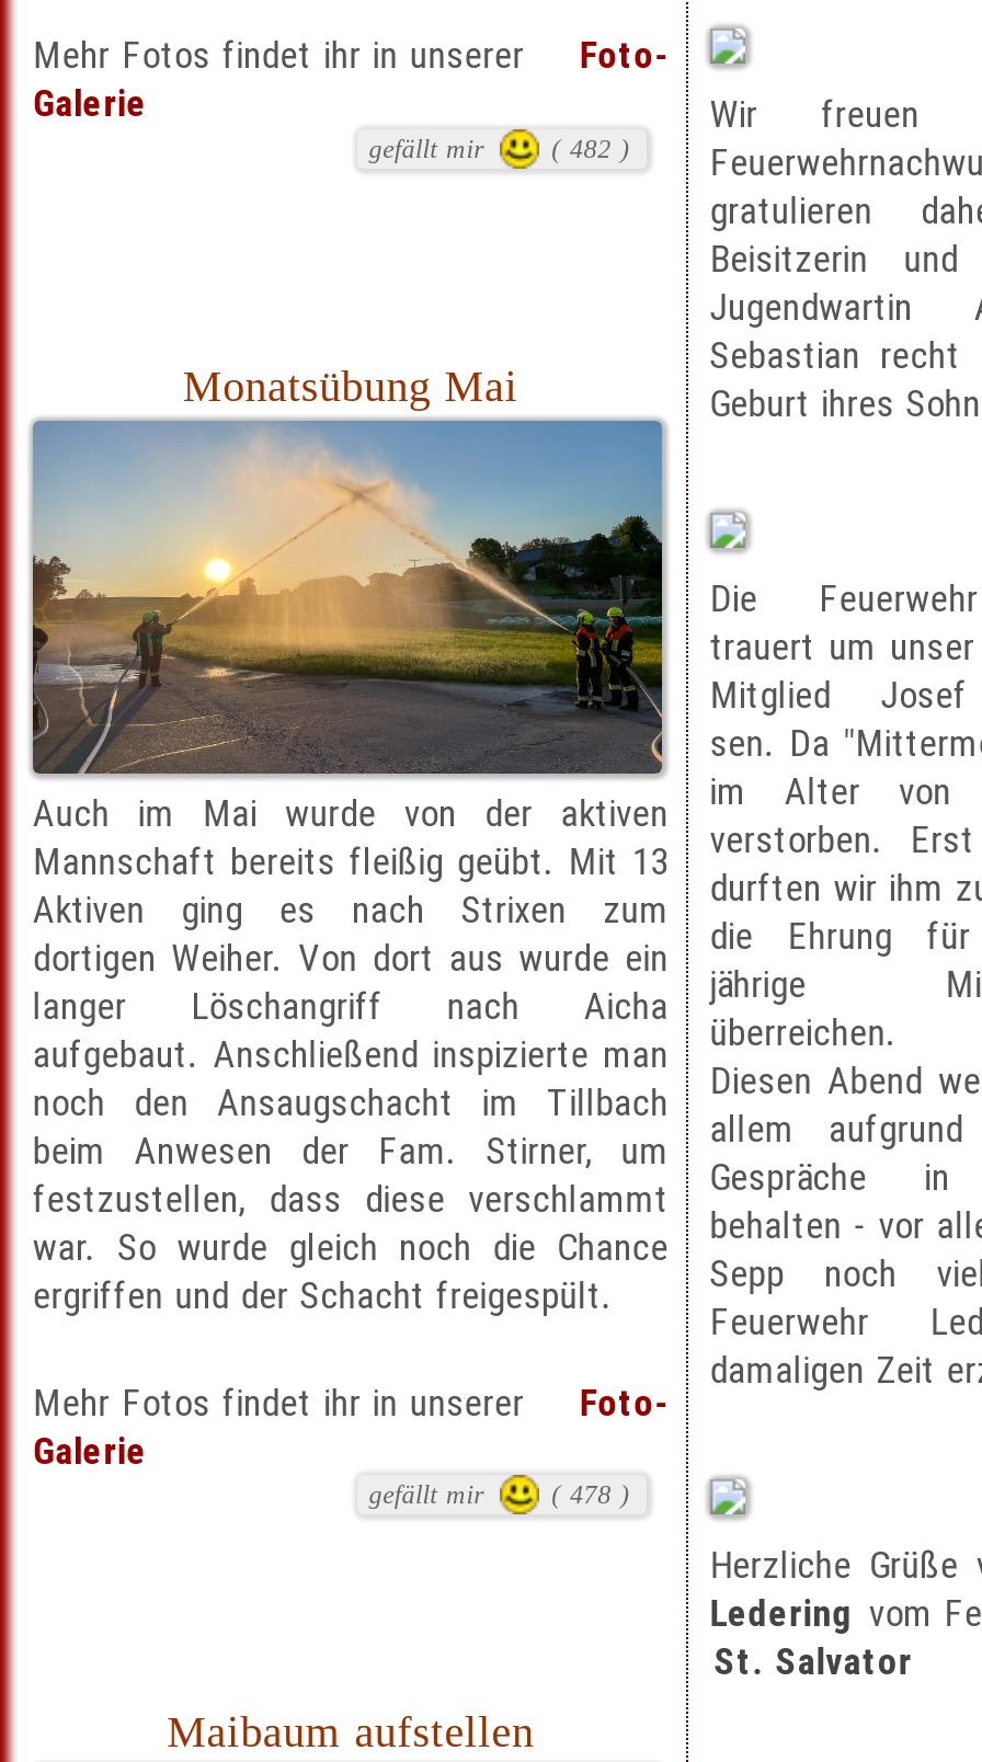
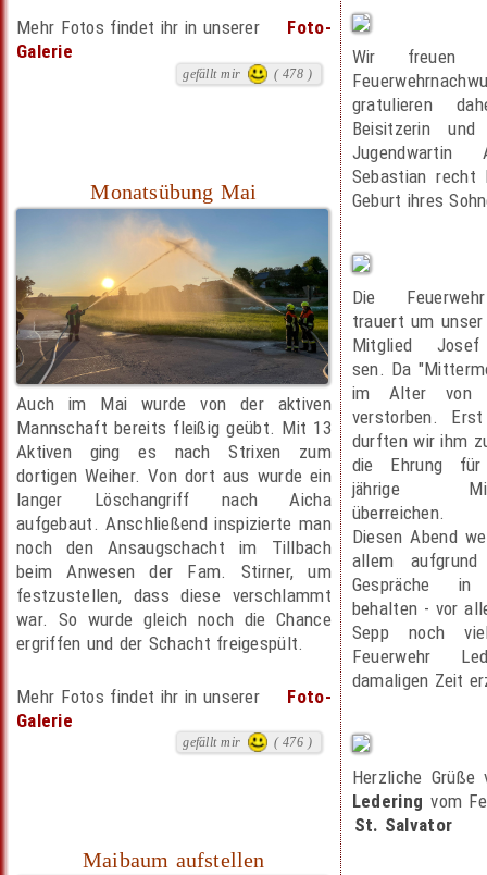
[369,133,630,164] gefällt mir ( 482 ) -> [183,66,312,82] gefällt mir ( 478 )
[369,1480,630,1511] gefällt mir ( 478 ) -> [183,735,312,750] gefällt mir ( 476 )

